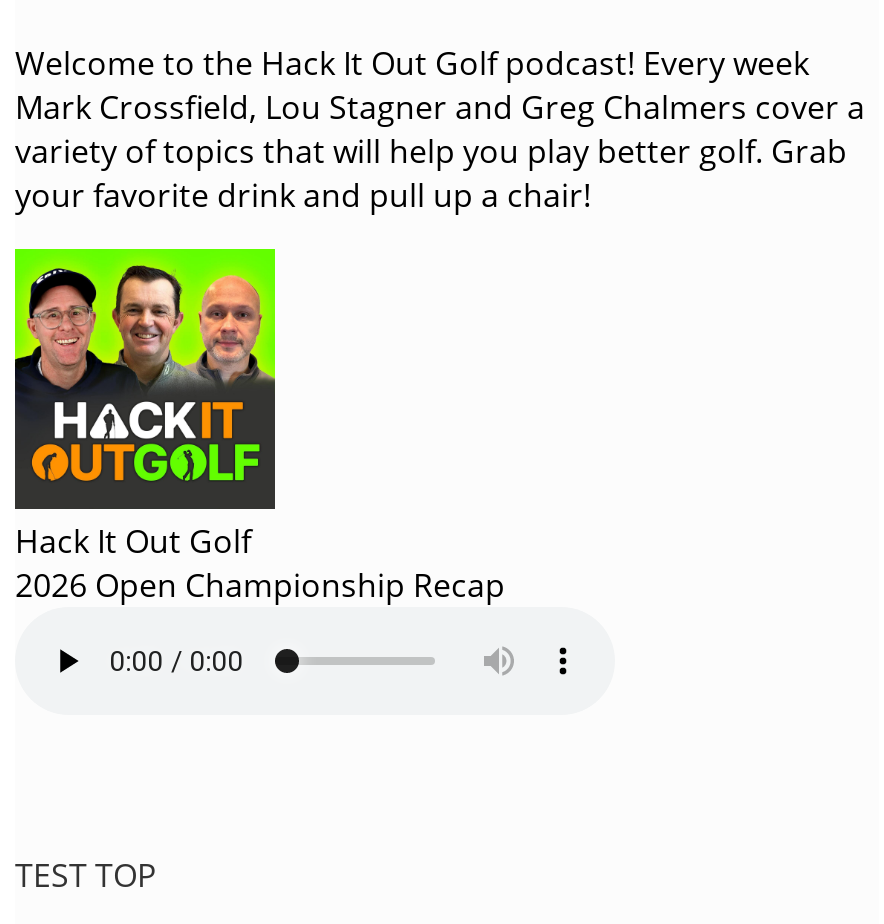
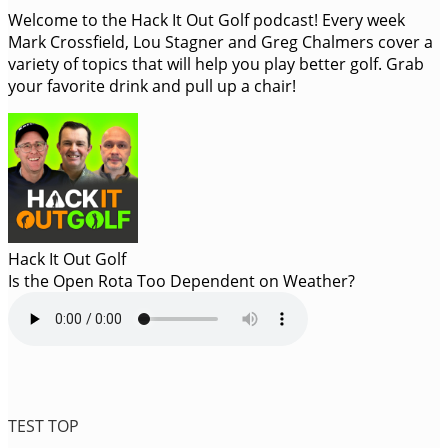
[15,563,505,607] 2026 Open Championship Recap -> [8,270,355,292] Is the Open Rota Too Dependent on Weather?

